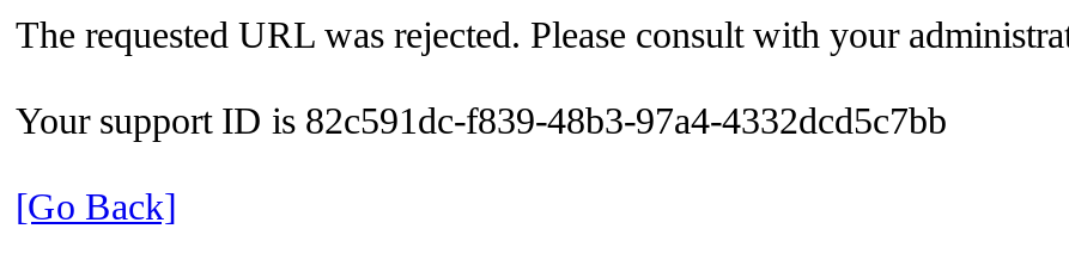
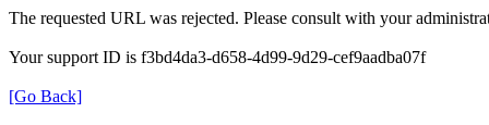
[16,100,947,141] Your support ID is 82c591dc-f839-48b3-97a4-4332dcd5c7bb -> [9,48,426,66] Your support ID is f3bd4da3-d658-4d99-9d29-cef9aadba07f

